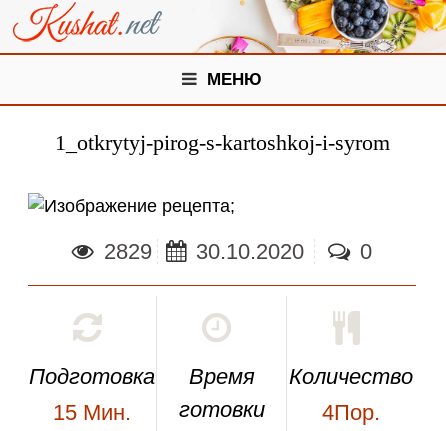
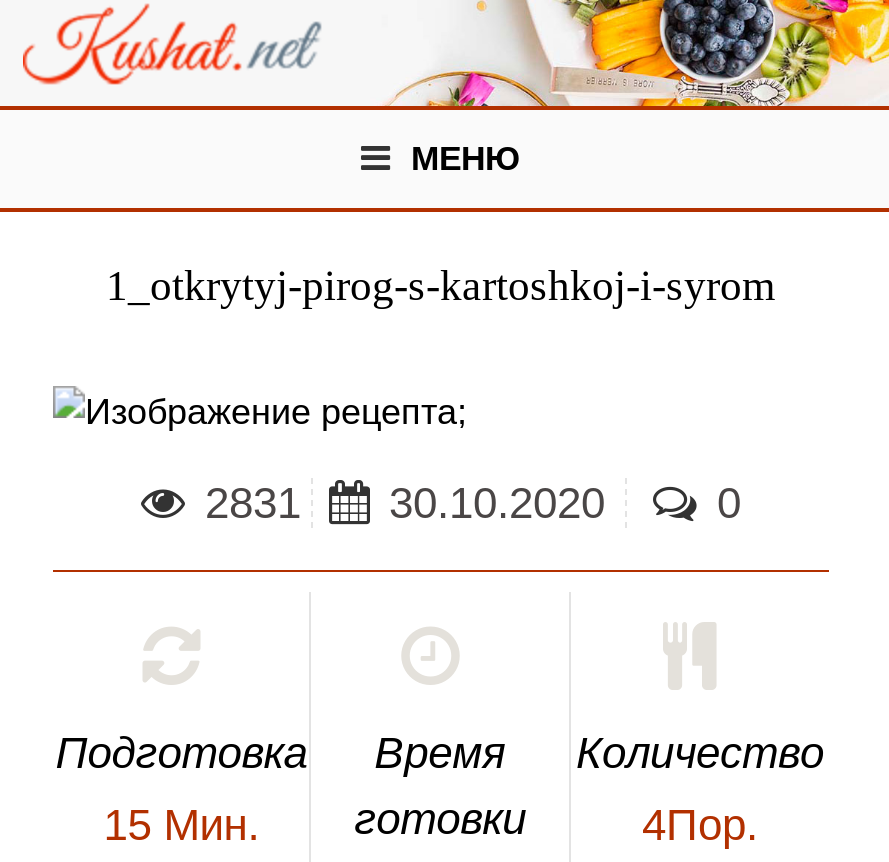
[104,239,304,264] 2829 30.10.2020 -> [205,478,605,528] 2831 30.10.2020

